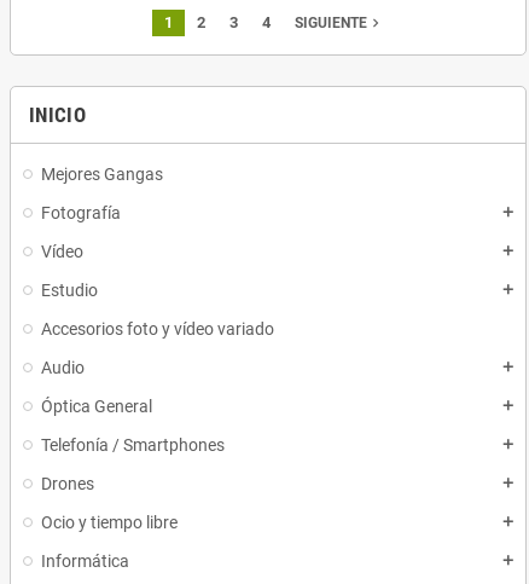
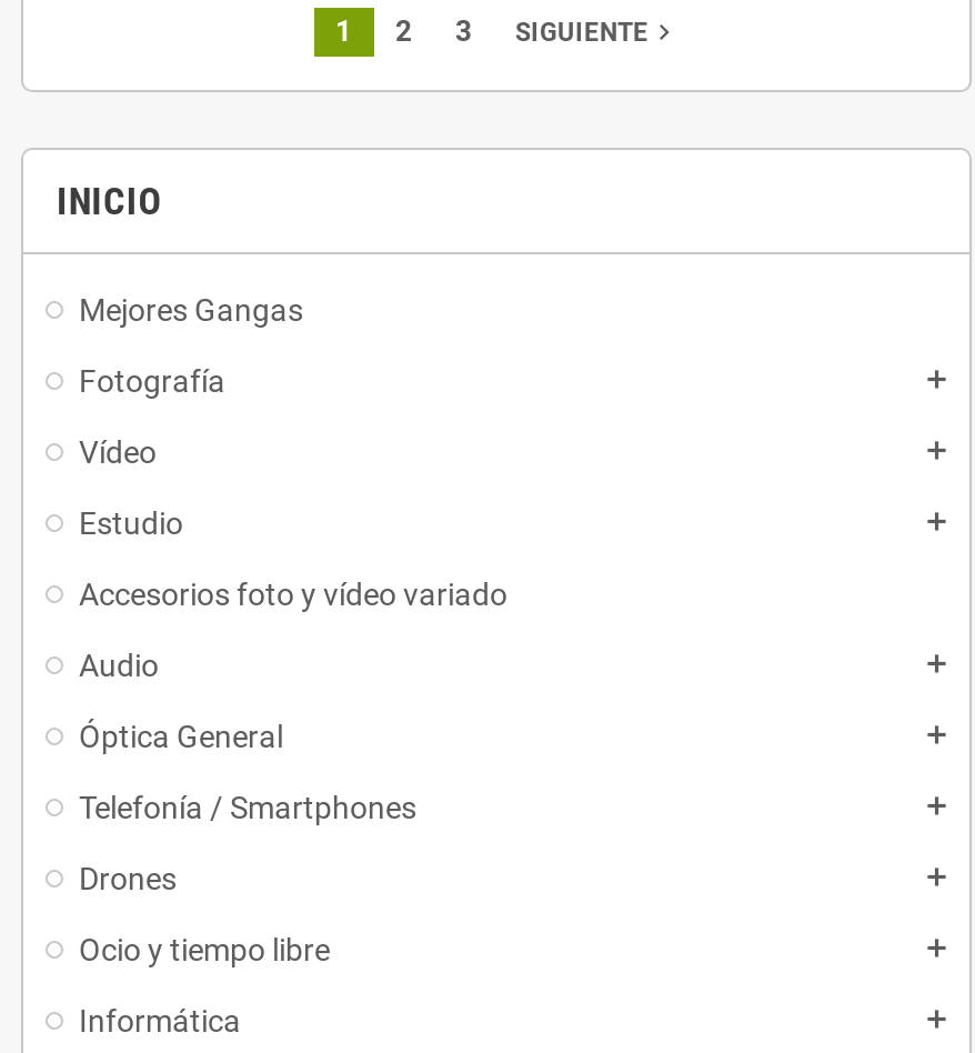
[262,14,271,32] 4 -> none

